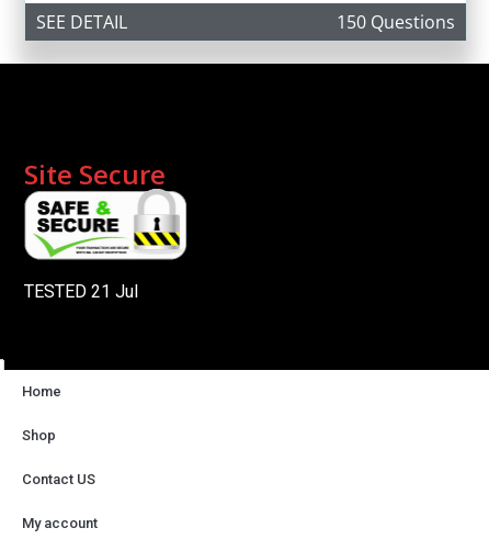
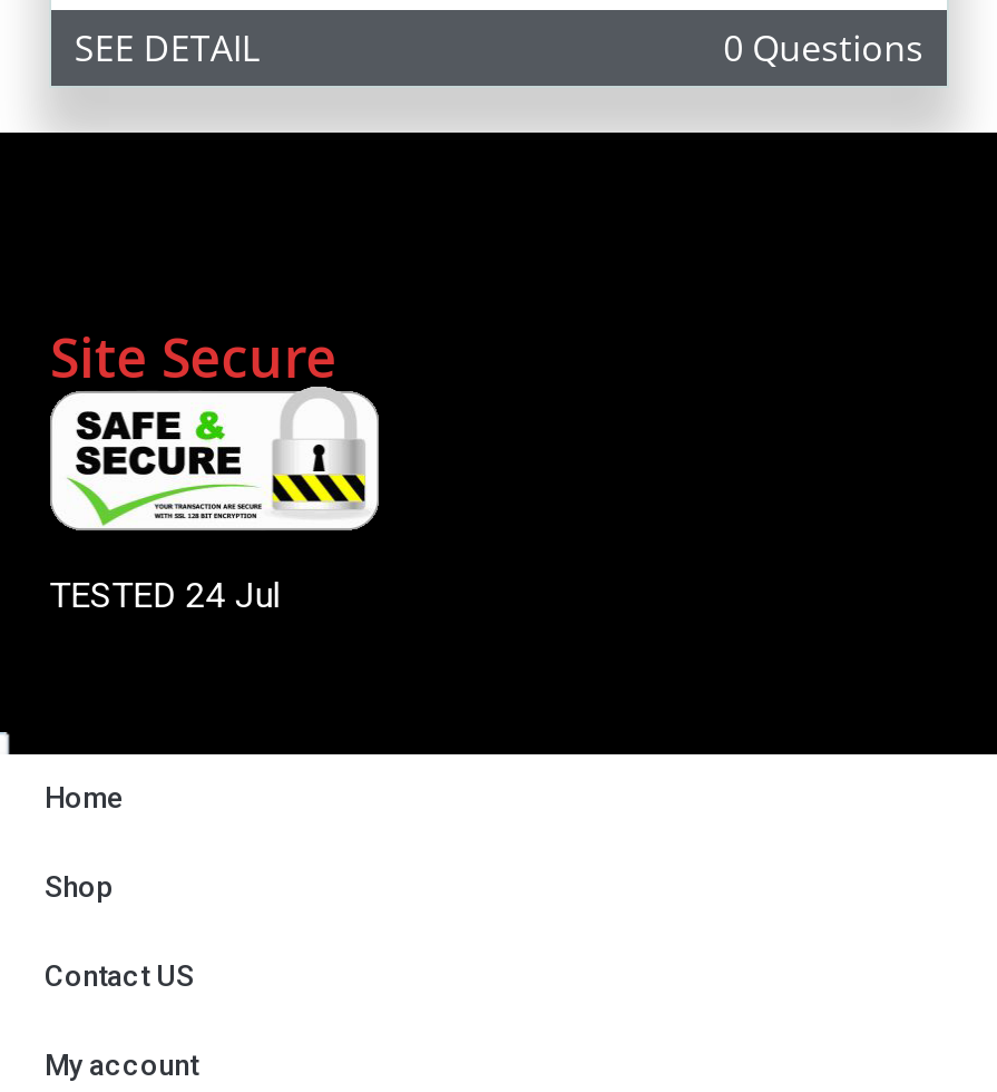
[336,10,455,34] 150 Questions -> [723,23,924,72] 0 Questions
[25,281,139,302] TESTED 21 Jul -> [50,574,282,616] TESTED 24 Jul

